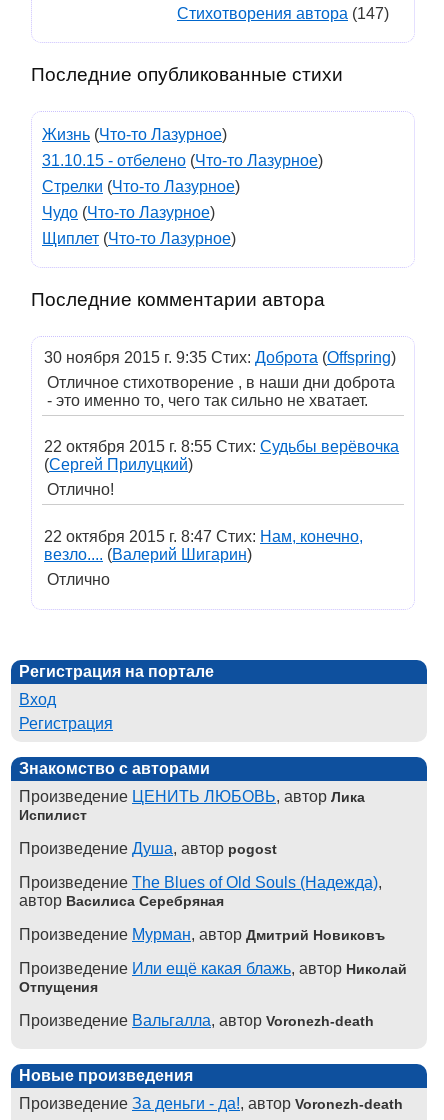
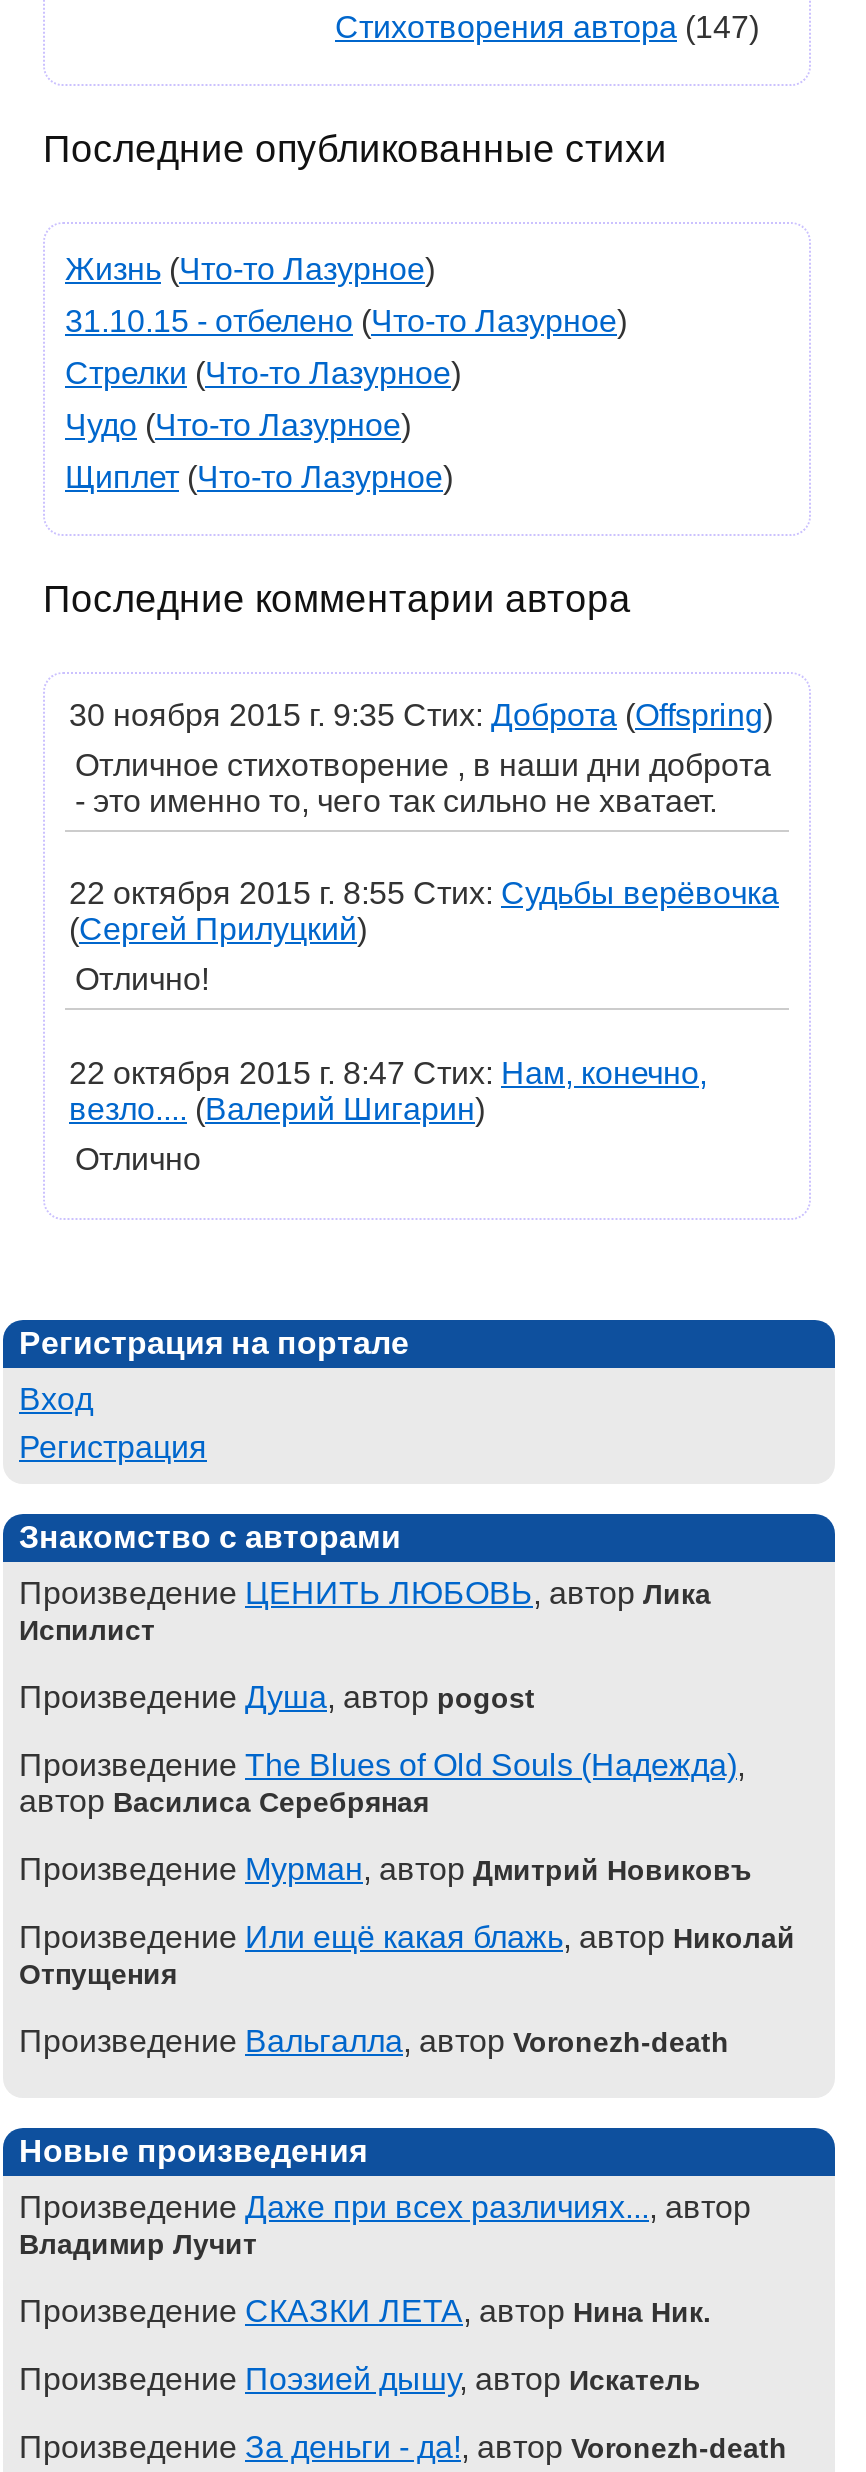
none -> [19,2189,751,2395] Произведение Даже при всех различиях..., автор | Владимир Лучит | Произведение СКАЗКИ ЛЕТА, автор Нина Ник. | Произведение Поэзией дышу, автор Искатель

